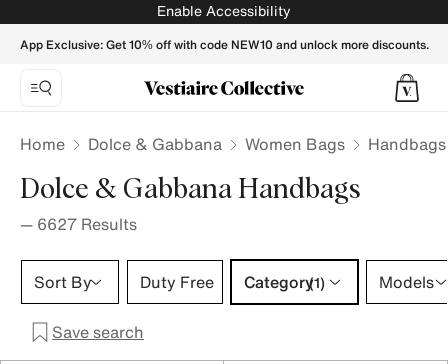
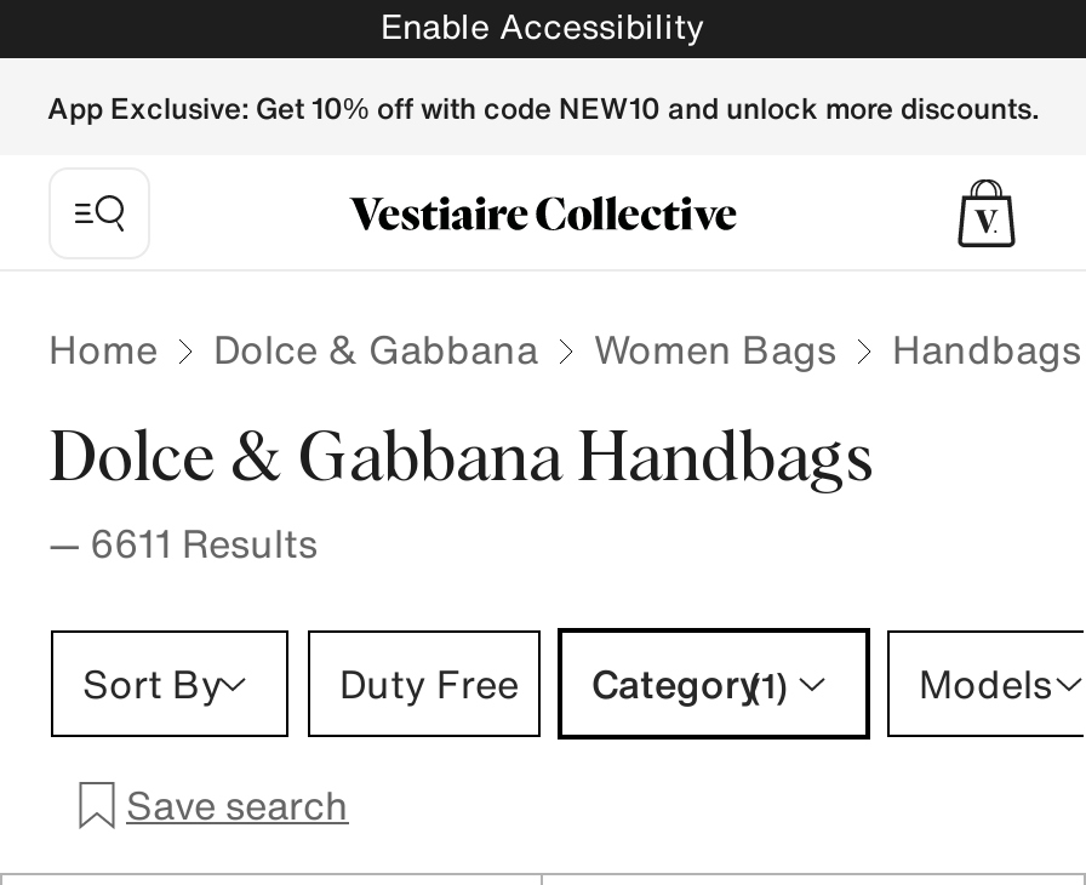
[20,212,137,236] — 6627 Results -> [48,514,318,572] — 6611 Results

